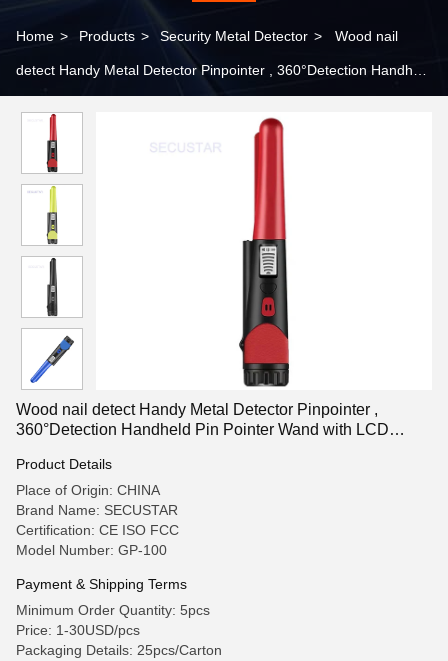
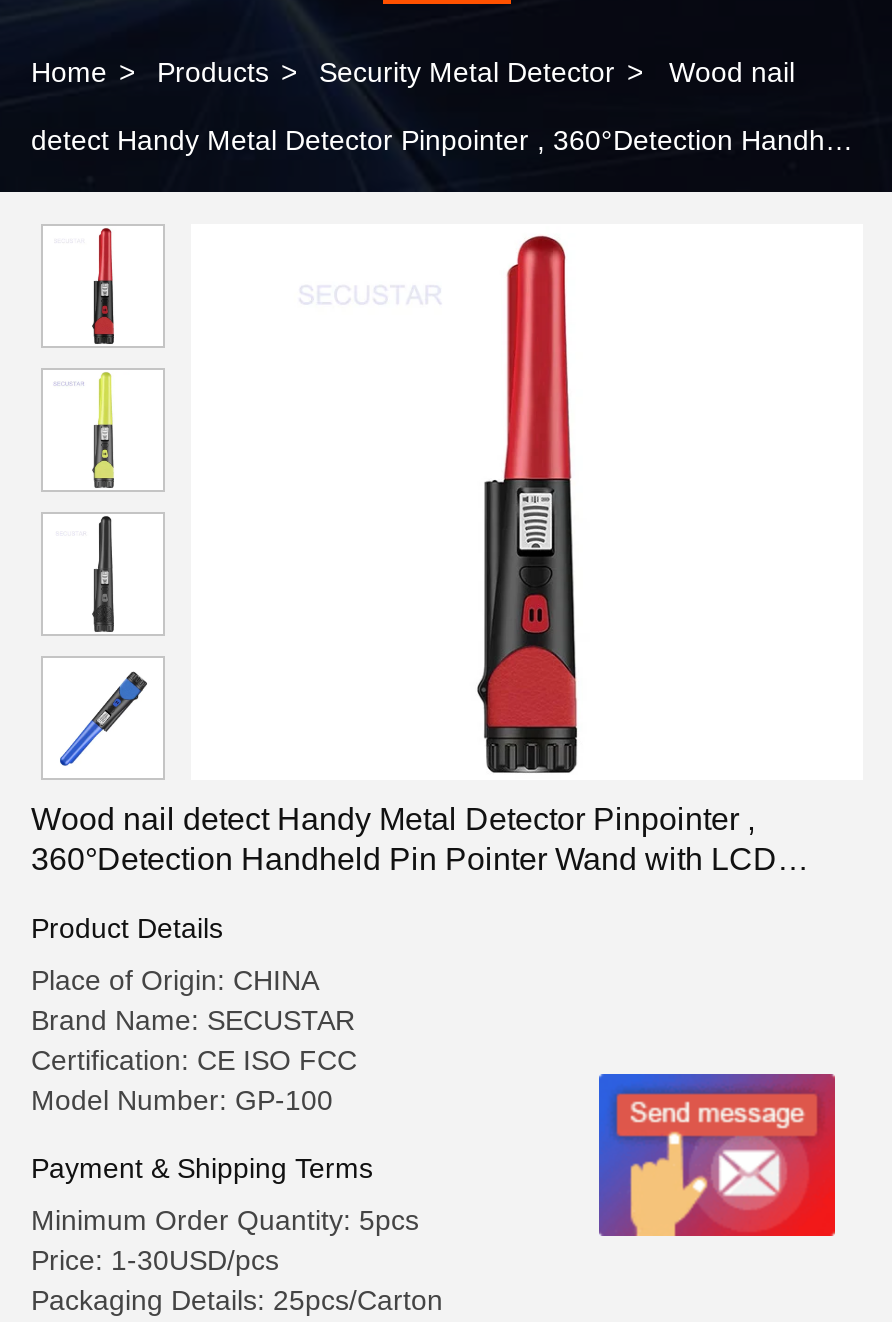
none -> [597,1072,837,1238] [image]

